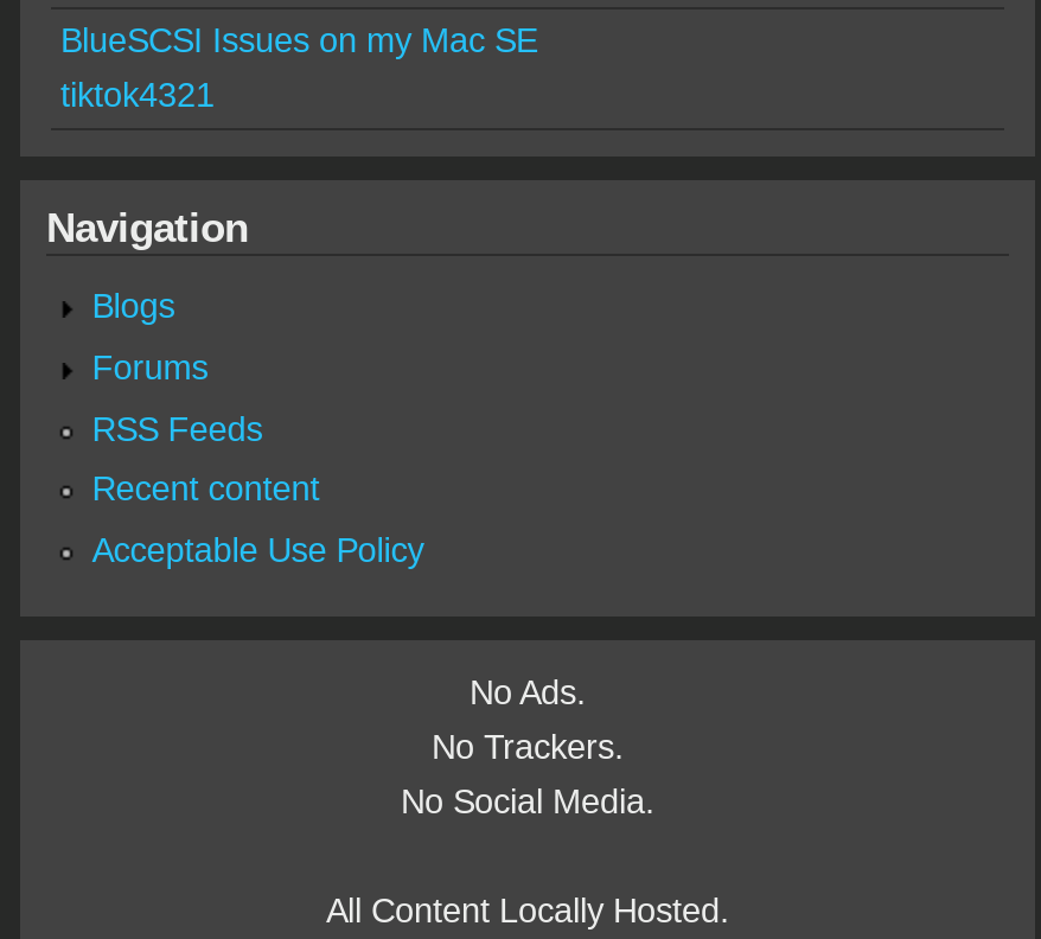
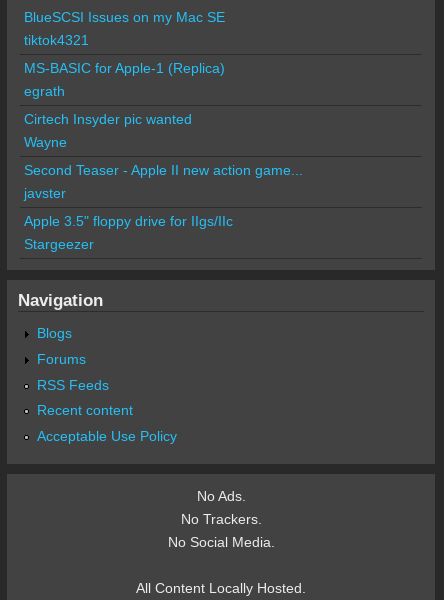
none -> [24,60,303,252] MS-BASIC for Apple-1 (Replica) | egrath | Cirtech Insyder pic wanted | Wayne | Second Teaser - Apple II new action game... | javster | Apple 3.5" floppy drive for IIgs/IIc | Stargeezer

